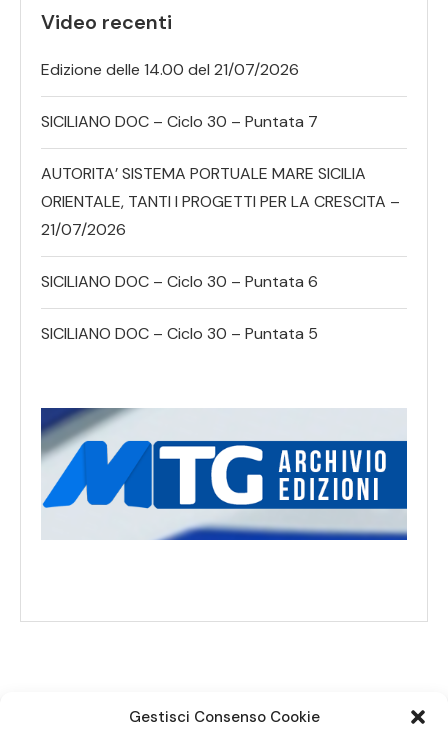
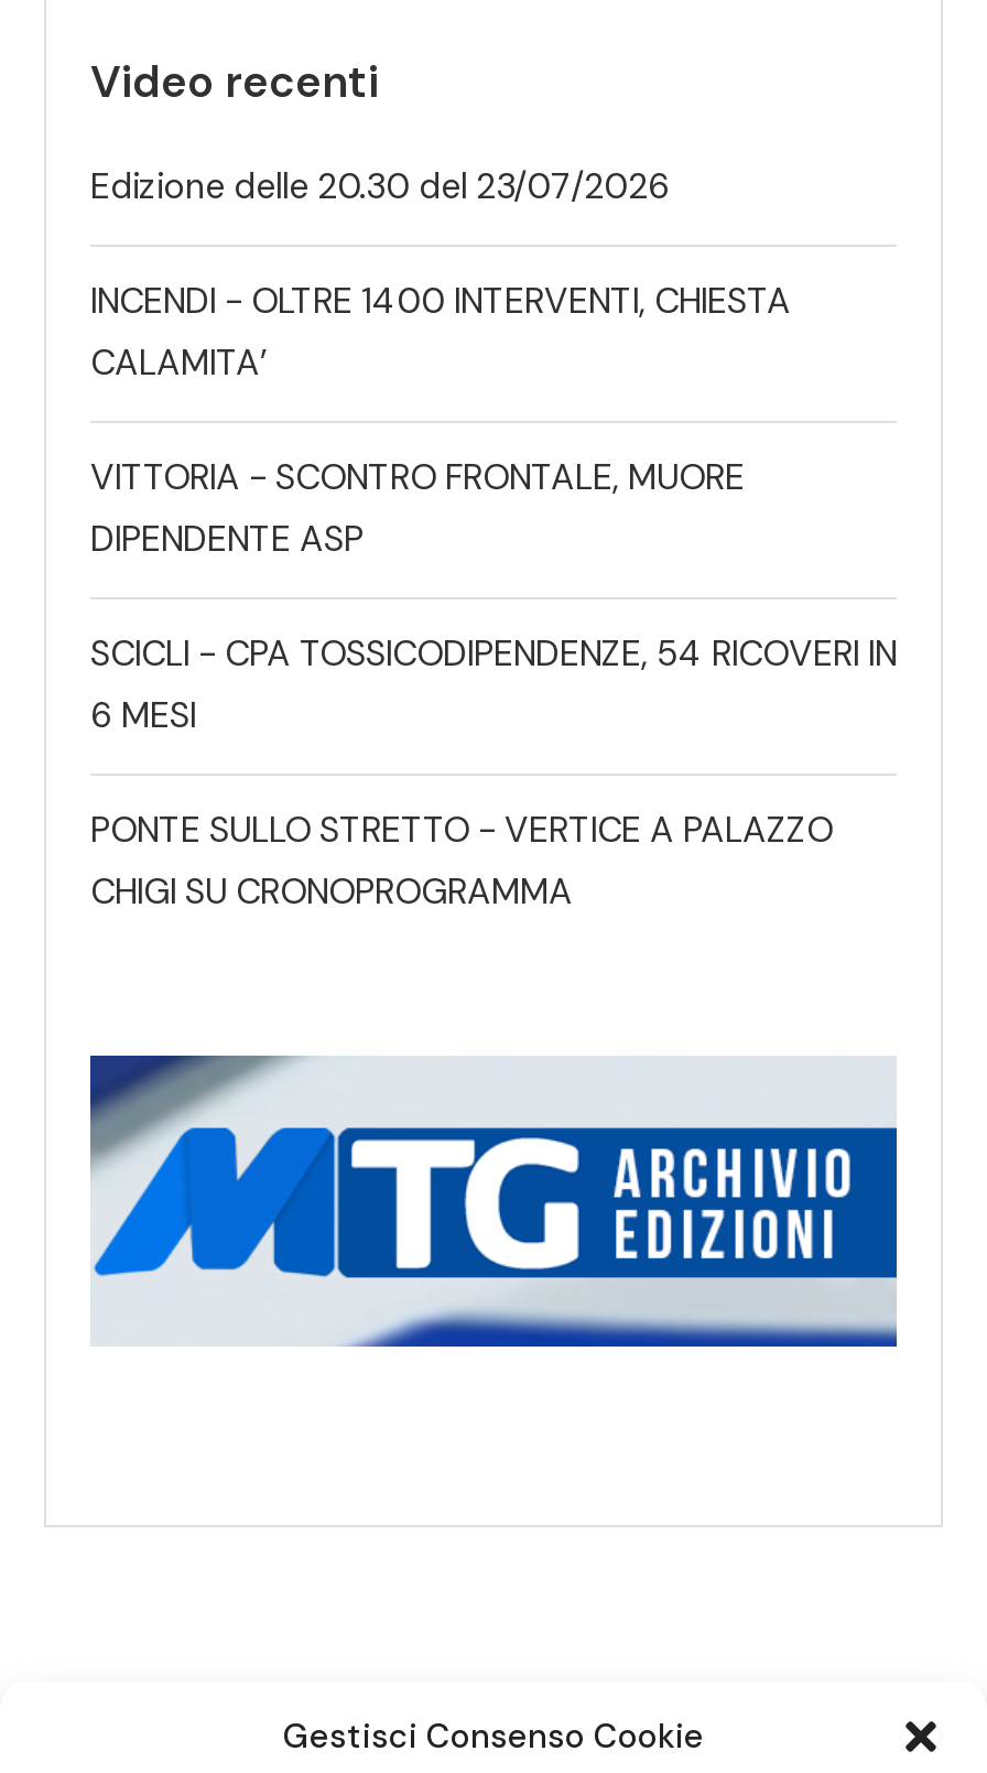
[41,59,299,80] Edizione delle 14.00 del 21/07/2026 -> [90,163,670,209] Edizione delle 20.30 del 23/07/2026
[41,111,318,132] SICILIANO DOC – Ciclo 30 – Puntata 7 -> [90,278,791,386] INCENDI - OLTRE 1400 INTERVENTI, CHIESTA | CALAMITA’
[41,163,400,240] AUTORITA’ SISTEMA PORTUALE MARE SICILIA | ORIENTALE, TANTI I PROGETTI PER LA CRESCITA – | 21/07/2026 -> [90,454,745,562] VITTORIA - SCONTRO FRONTALE, MUORE | DIPENDENTE ASP
[41,271,318,292] SICILIANO DOC – Ciclo 30 – Puntata 6 -> [90,630,897,738] SCICLI - CPA TOSSICODIPENDENZE, 54 RICOVERI IN | 6 MESI
[41,323,318,344] SICILIANO DOC – Ciclo 30 – Puntata 5 -> [90,807,833,915] PONTE SULLO STRETTO - VERTICE A PALAZZO | CHIGI SU CRONOPROGRAMMA

